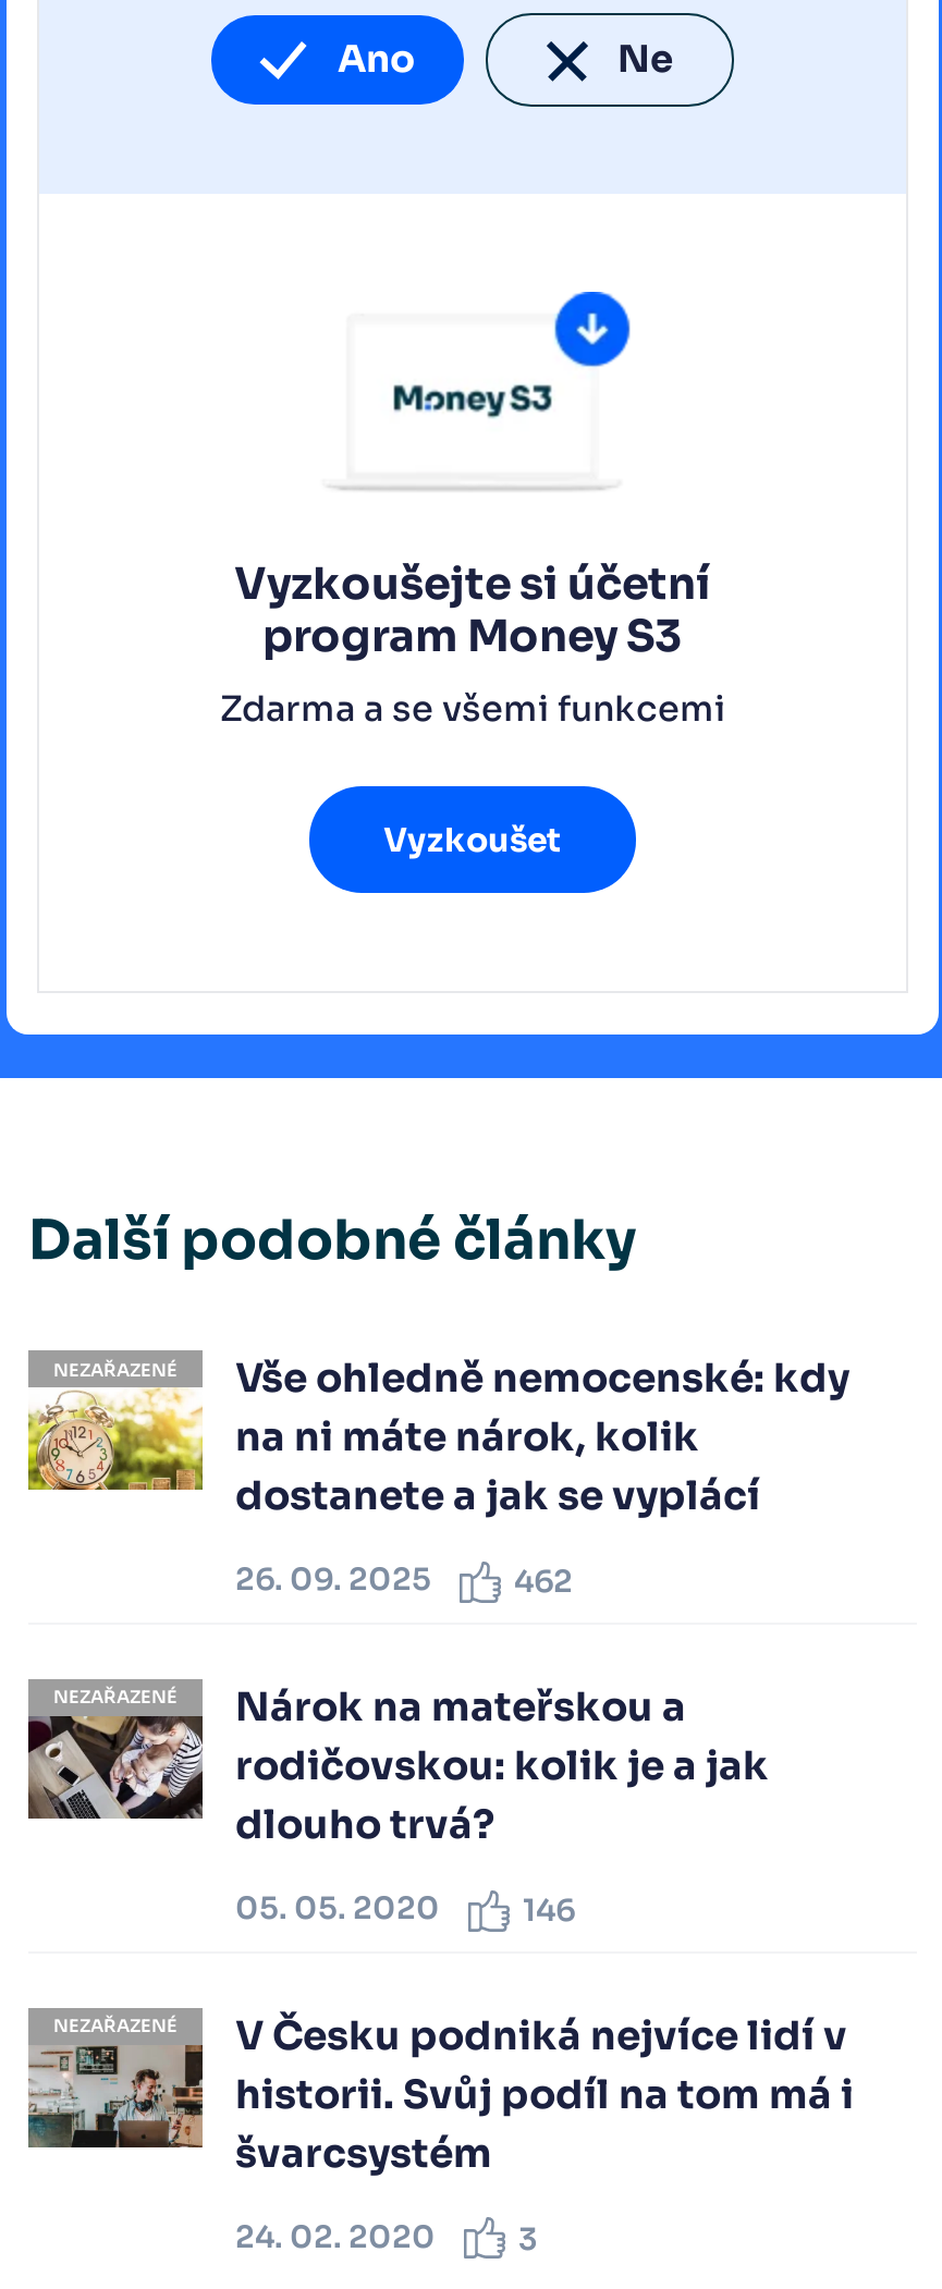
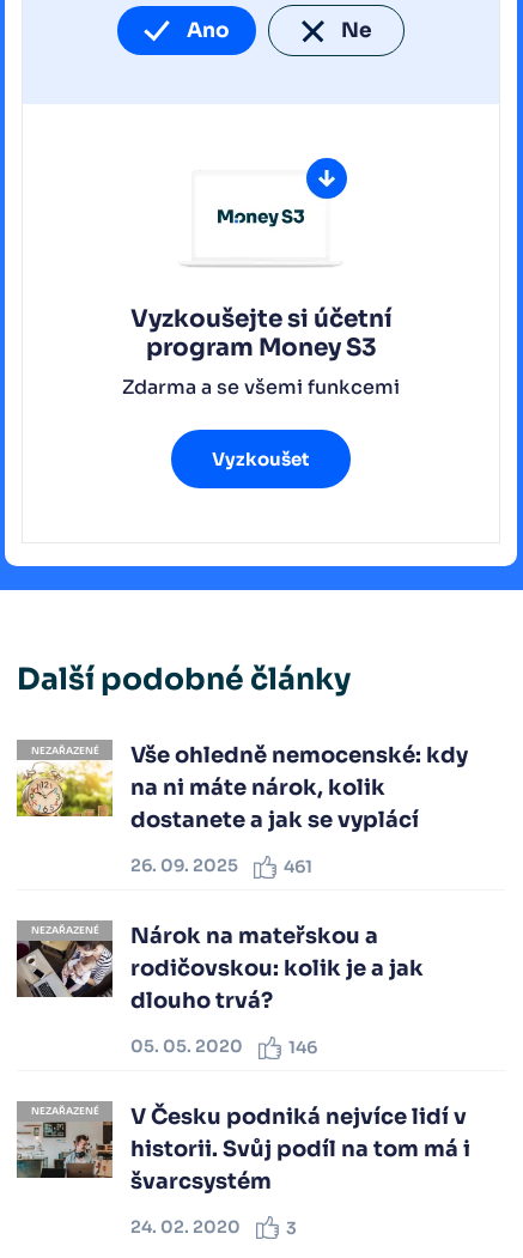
[514,1562,573,1601] 462 -> [284,856,312,878] 461

